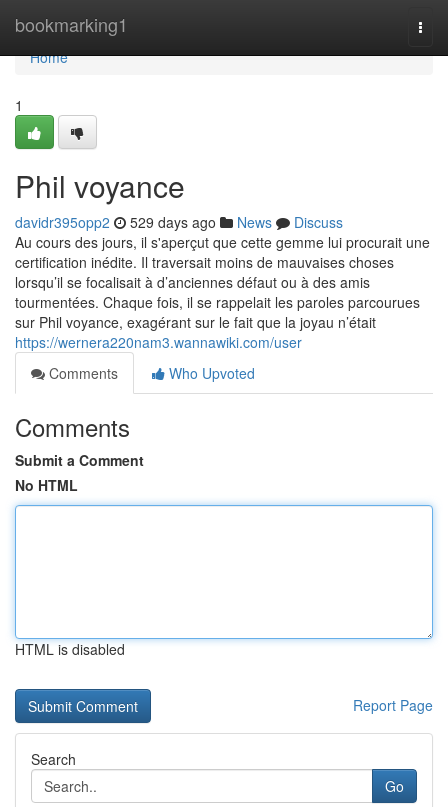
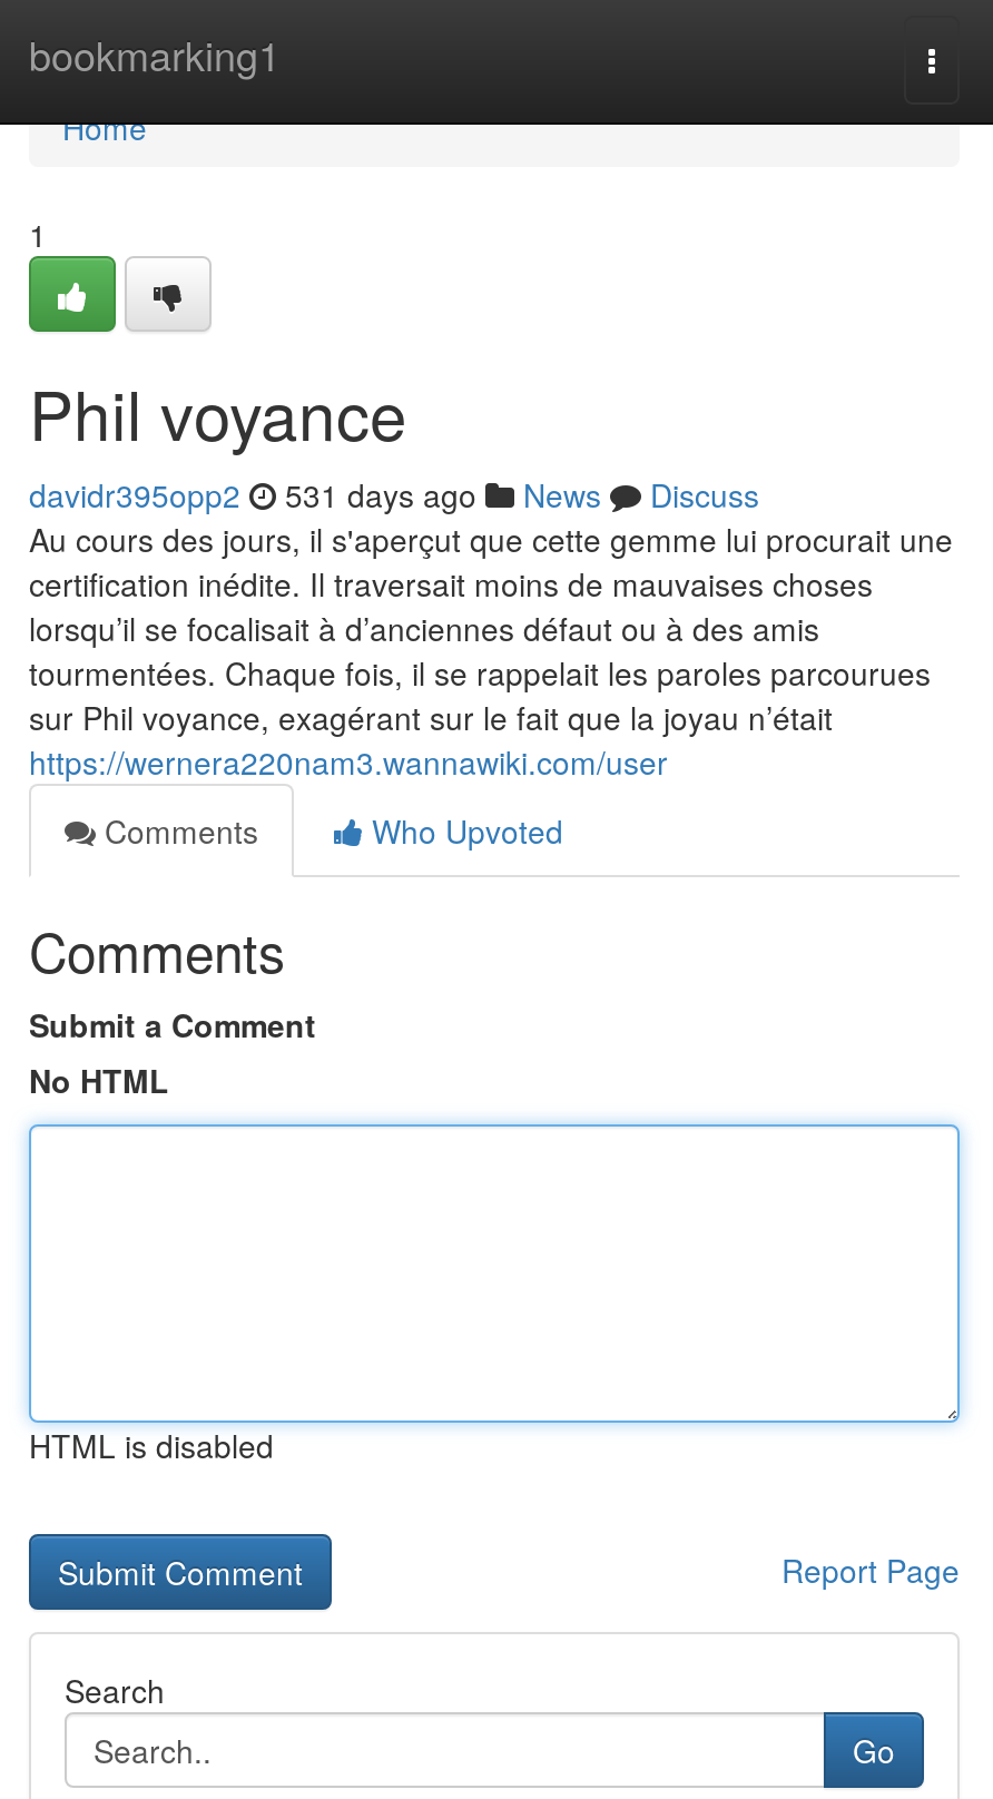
[15,212,343,232] davidr395opp2 529 days ago News Discuss -> [29,472,759,517] davidr395opp2 531 days ago News Discuss

